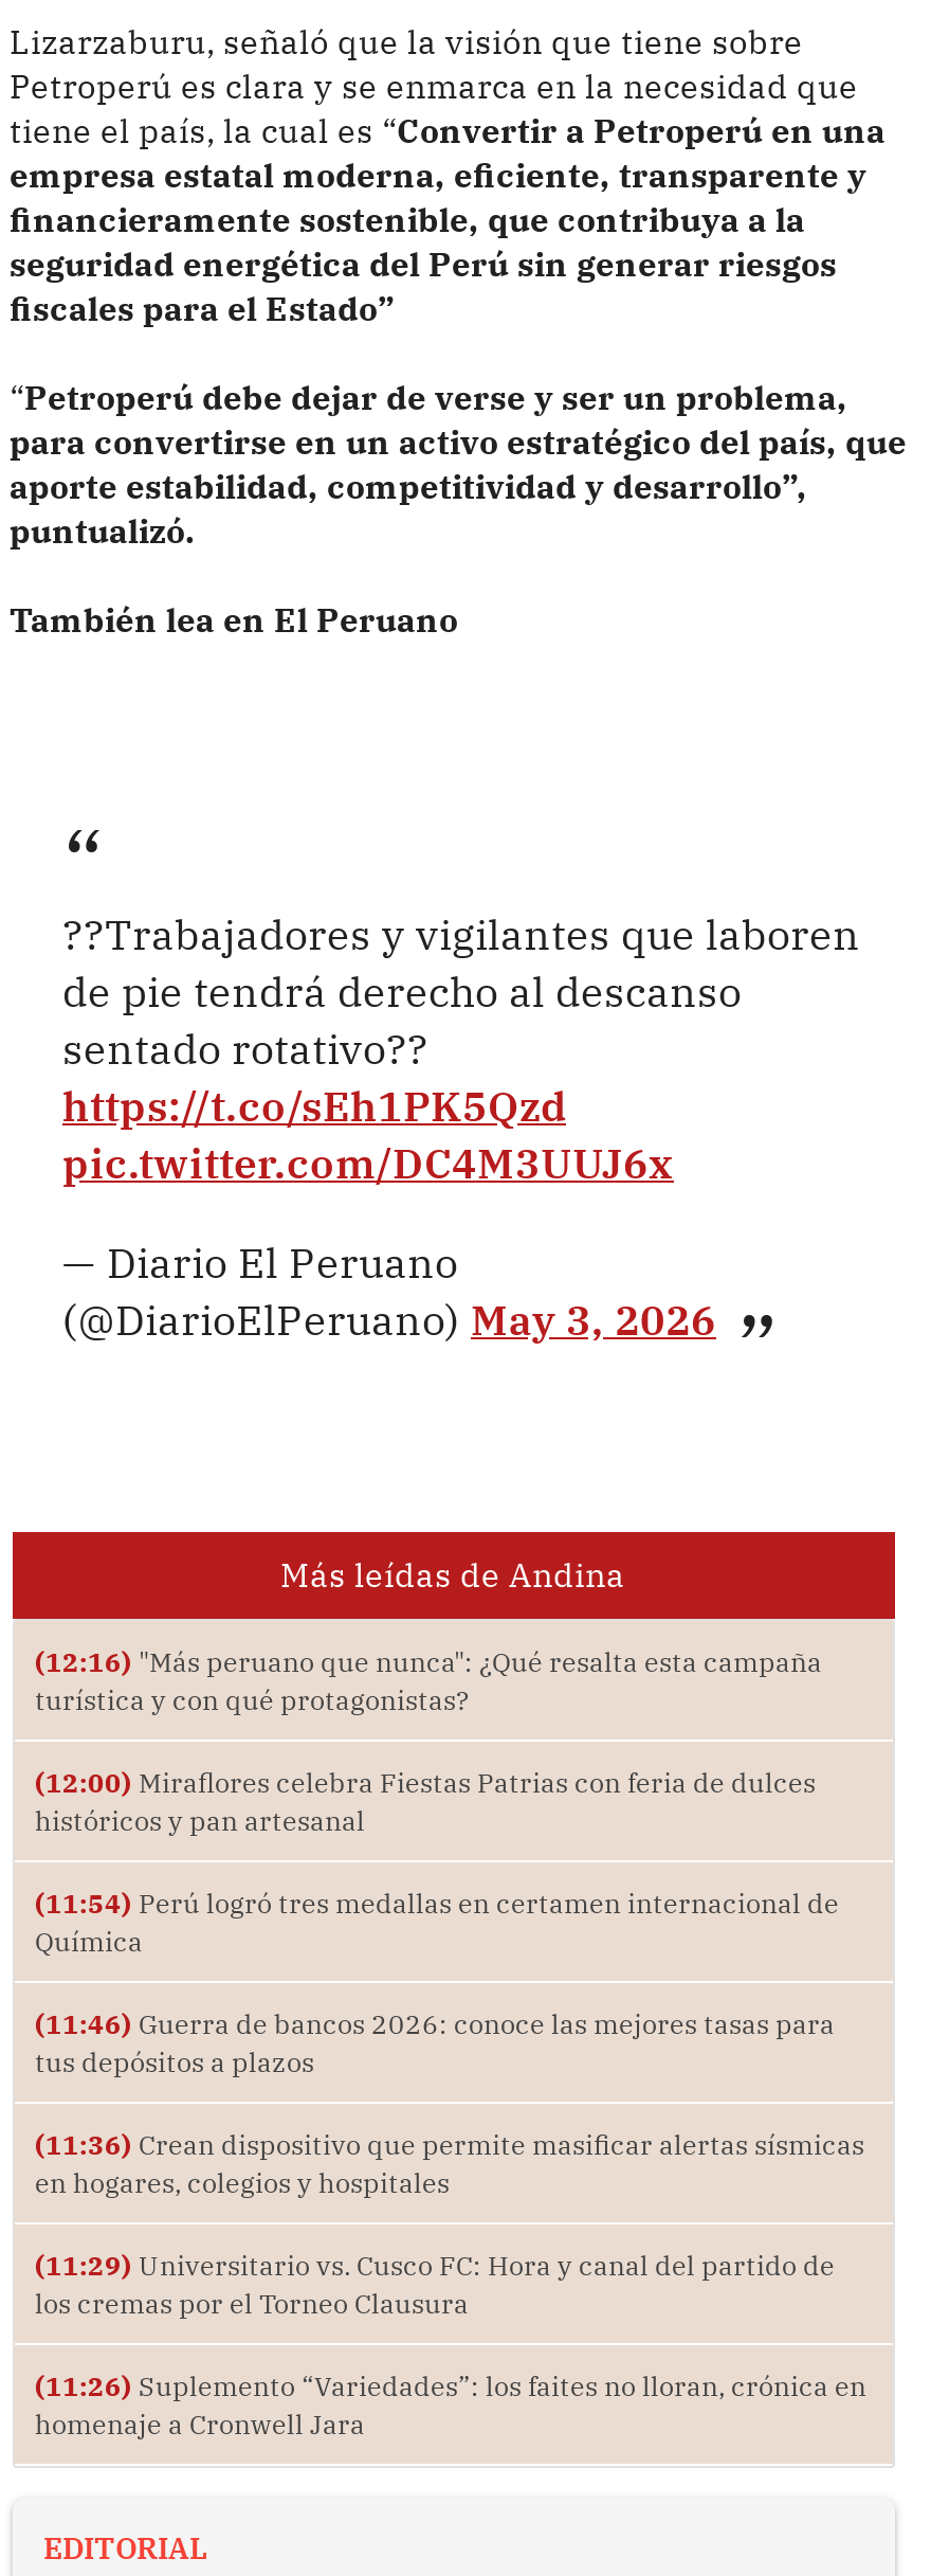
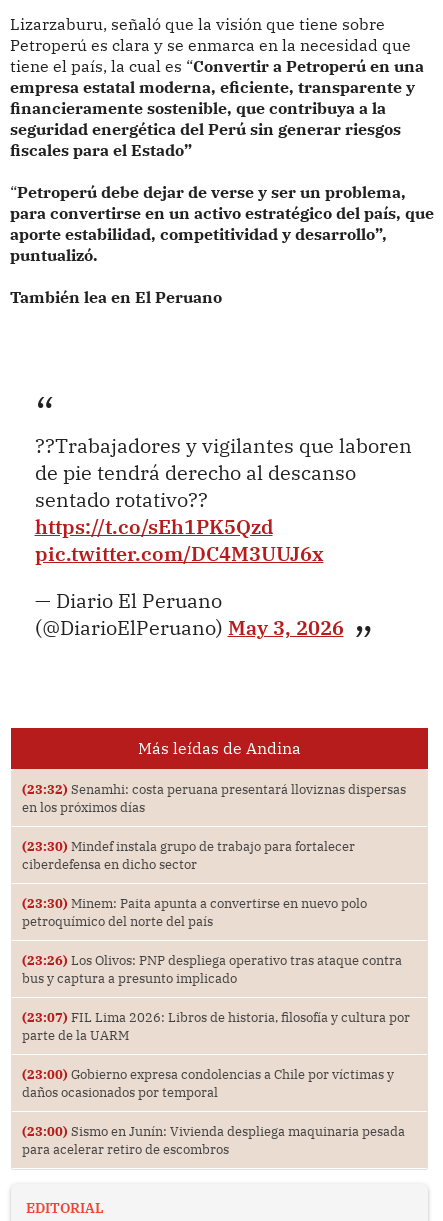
[35,1644,822,1716] (12:16) "Más peruano que nunca": ¿Qué resalta esta campaña | turística y con qué protagonistas? -> [21,781,405,815] (23:32) Senamhi: costa peruana presentará lloviznas dispersas | en los próximos días
[35,1765,816,1837] (12:00) Miraflores celebra Fiestas Patrias con feria de dulces | históricos y pan artesanal -> [21,838,354,872] (23:30) Mindef instala grupo de trabajo para fortalecer | ciberdefensa en dicho sector
[35,1885,839,1957] (11:54) Perú logró tres medallas en certamen internacional de | Química -> [21,895,366,929] (23:30) Minem: Paita apunta a convertirse en nuevo polo | petroquímico del norte del país
[35,2006,835,2078] (11:46) Guerra de bancos 2026: conoce las mejores tasas para | tus depósitos a plazos -> [21,952,401,986] (23:26) Los Olivos: PNP despliega operativo tras ataque contra | bus y captura a presunto implicado
[35,2127,864,2199] (11:36) Crean dispositivo que permite masificar alertas sísmicas | en hogares, colegios y hospitales -> [21,1009,409,1043] (23:07) FIL Lima 2026: Libros de historia, filosofía y cultura por | parte de la UARM
[35,2248,835,2320] (11:29) Universitario vs. Cusco FC: Hora y canal del partido de | los cremas por el Torneo Clausura -> [21,1066,393,1100] (23:00) Gobierno expresa condolencias a Chile por víctimas y | daños ocasionados por temporal
[35,2368,866,2440] (11:26) Suplemento “Variedades”: los faites no lloran, crónica en | homenaje a Cronwell Jara -> [21,1123,404,1157] (23:00) Sismo en Junín: Vivienda despliega maquinaria pesada | para acelerar retiro de escombros

